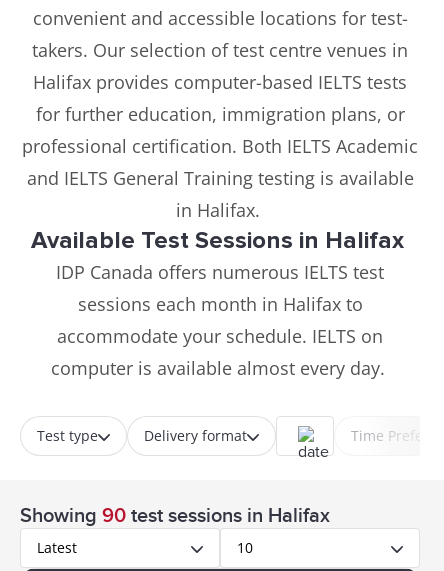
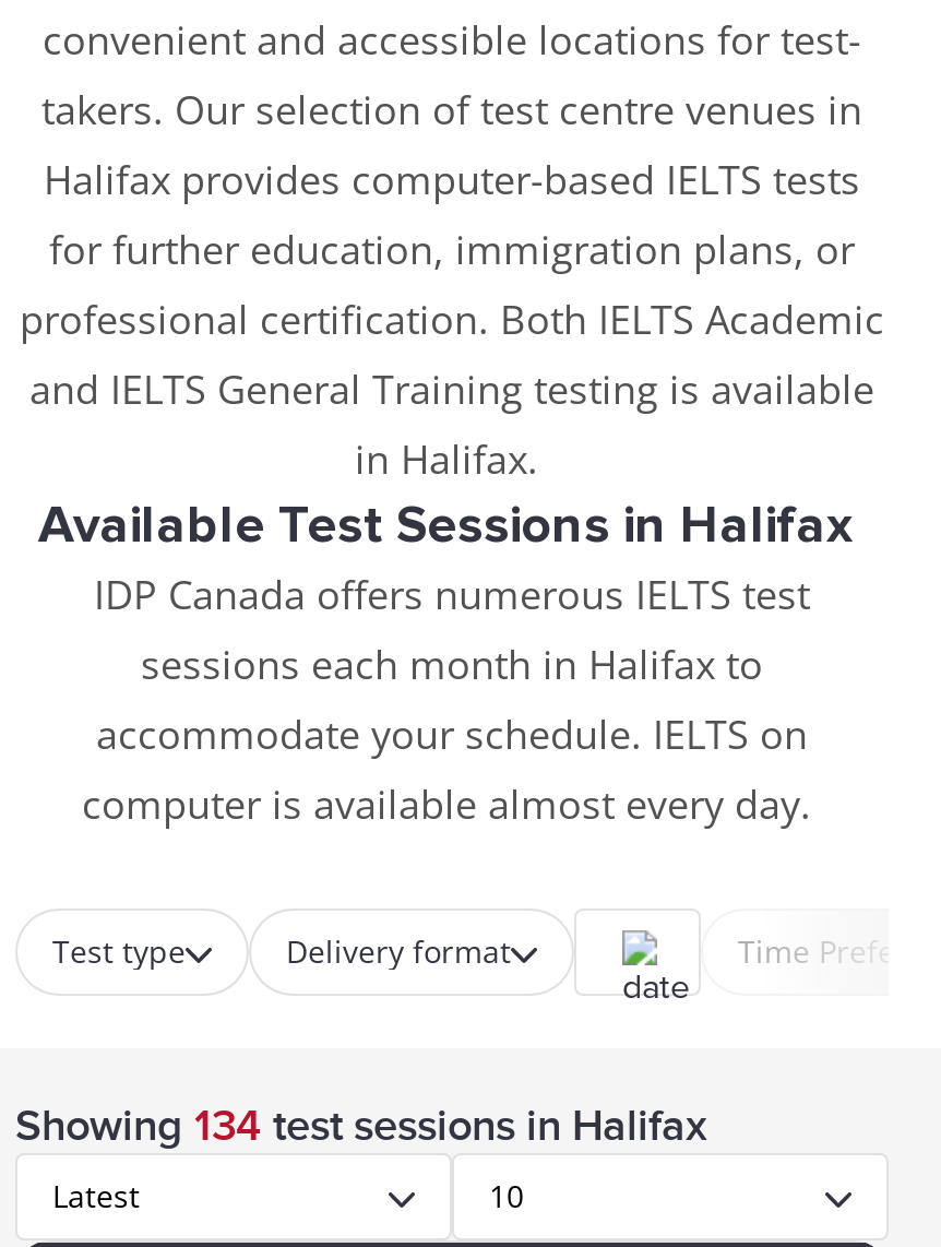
[20,504,330,528] Showing 90 test sessions in Halifax -> [15,1101,707,1153] Showing 134 test sessions in Halifax

